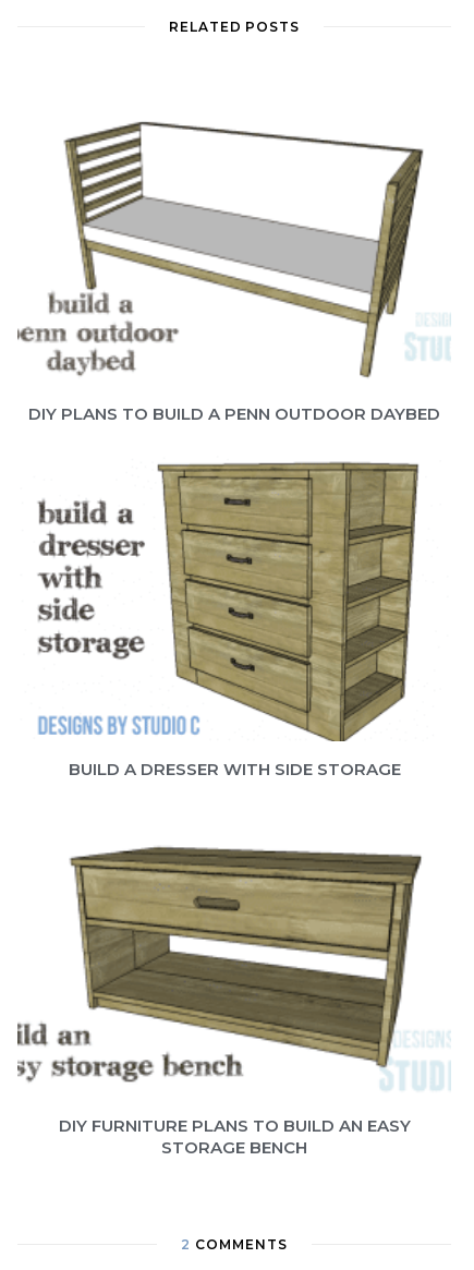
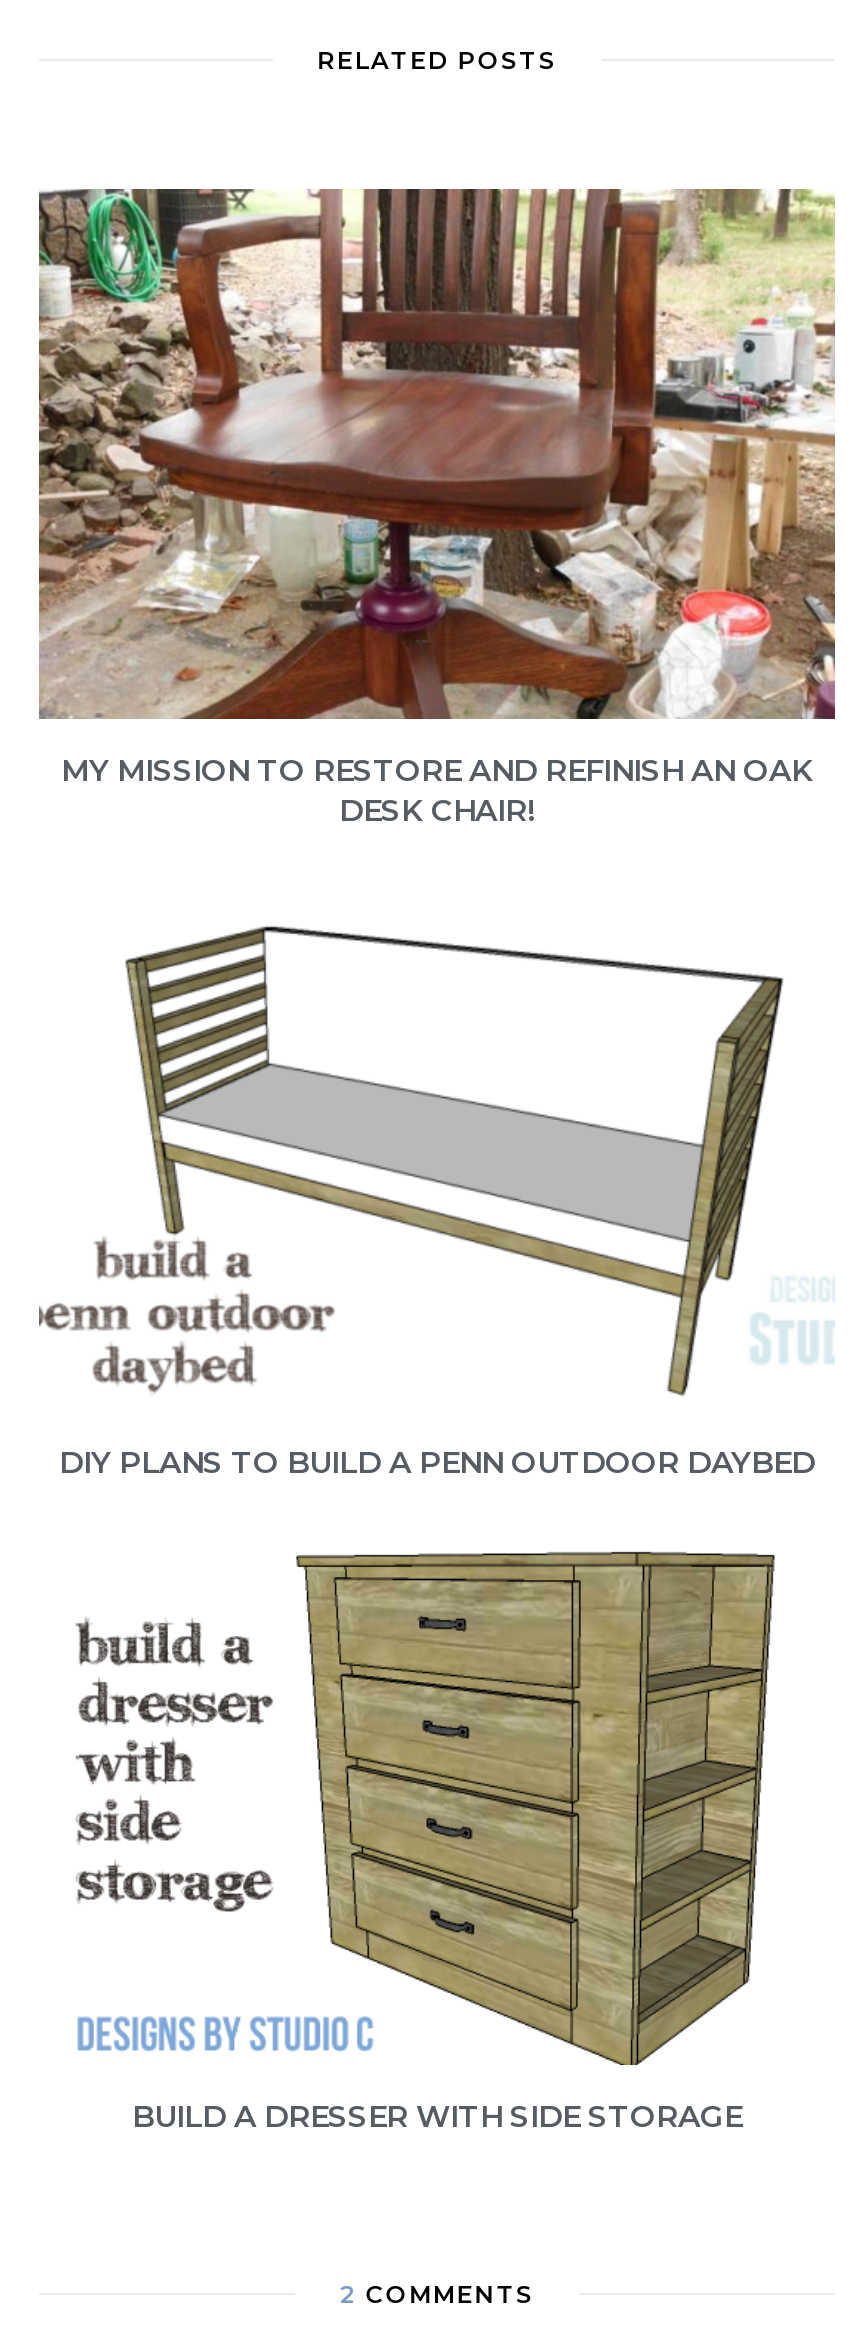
none -> [37,187,837,829] [image] | MY MISSION TO RESTORE AND REFINISH AN OAK | DESK CHAIR!
moved [64,122,158,271] -> [125,927,297,1201]: [image]
moved [28,281,440,780] -> [59,1219,815,2135]: [image] | DIY PLANS TO BUILD A PENN OUTDOOR DAYBED | BUILD A DRESSER WITH SIDE STORAGE
[16,846,451,1157] [image] | DIY FURNITURE PLANS TO BUILD AN EASY | STORAGE BENCH -> none

